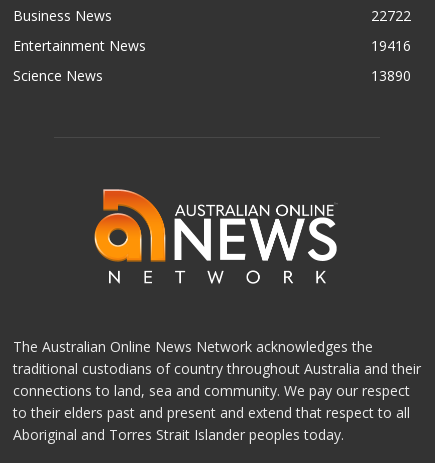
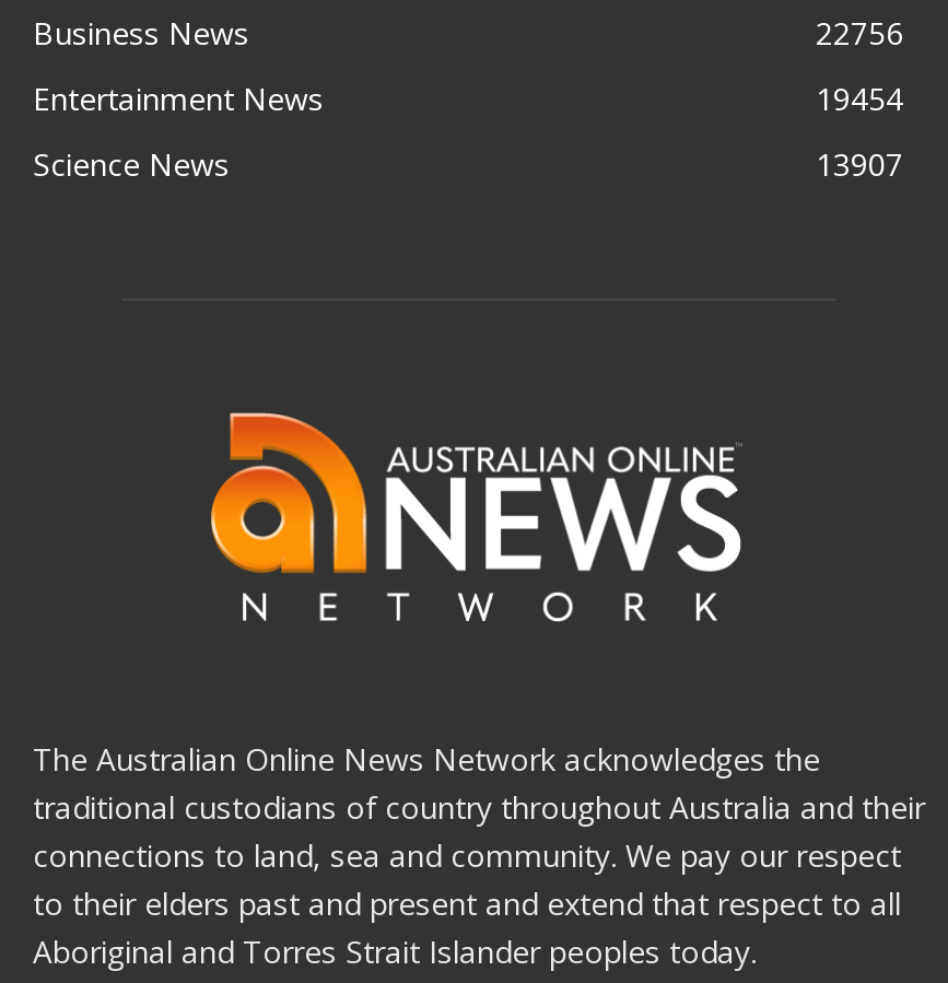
[371,6,411,25] 22722 -> [816,12,903,54] 22756
[371,36,411,55] 19416 -> [816,78,903,119] 19454
[371,66,411,85] 13890 -> [816,143,903,185] 13907

